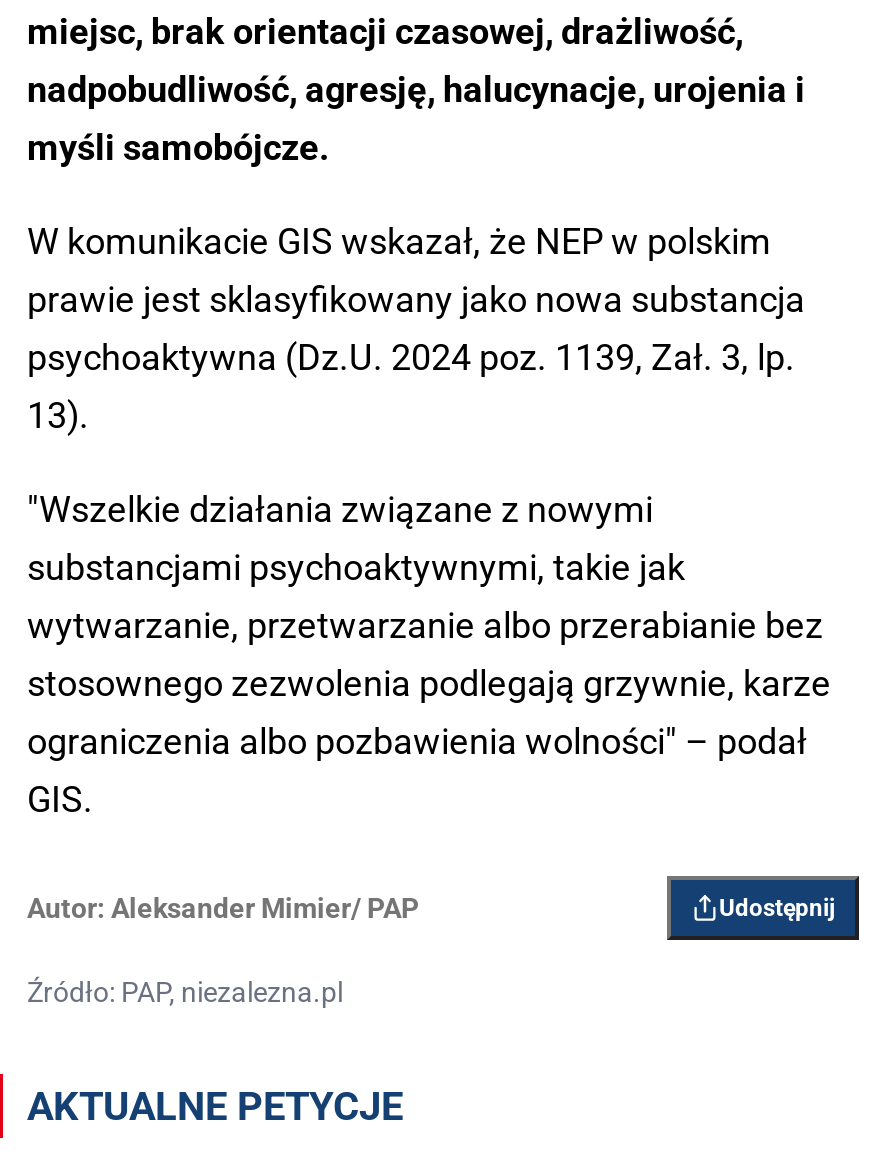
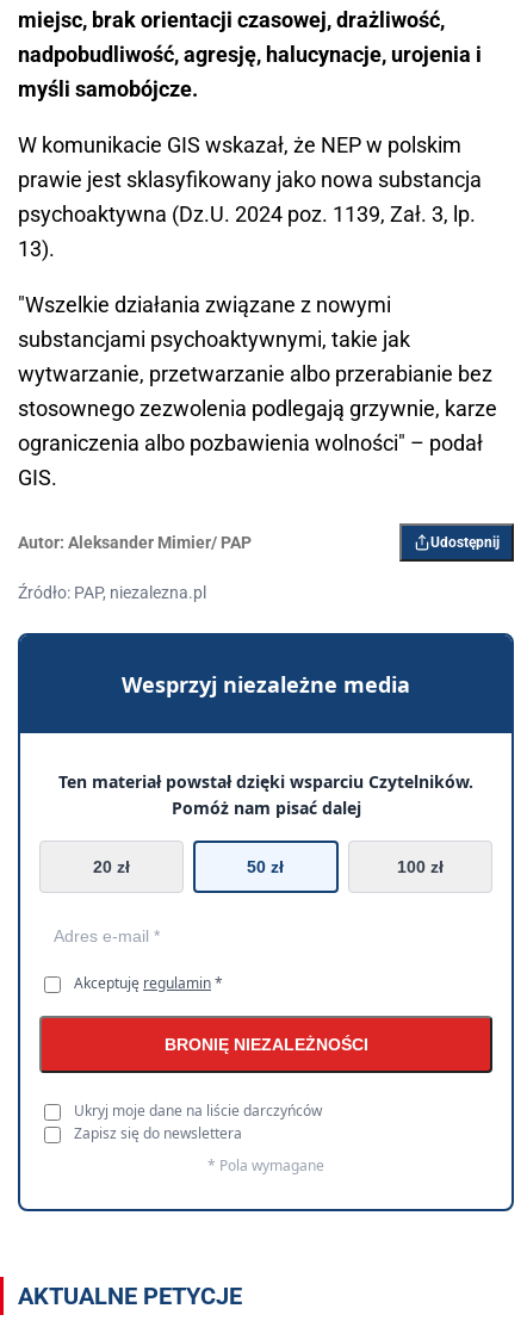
none -> [17,632,515,1213] [image] | Wesprzyj niezależne media | Ten materiał powstał dzięki wsparciu Czytelników. | Pomóż nam pisać dalej | 20 zł | 50 zł | 100 zł
none -> [74,973,368,1176] Akceptuję regulamin * | BRONIĘ NIEZALEŻNOŚCI | Ukryj moje dane na liście darczyńców | Zapisz się do newslettera | * Pola wymagane

